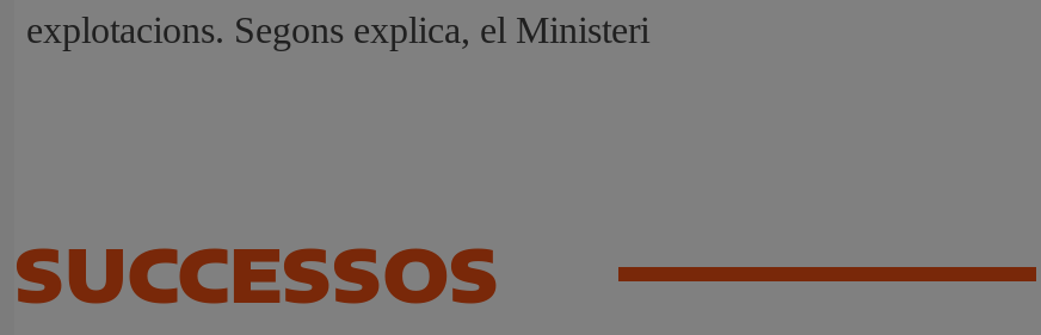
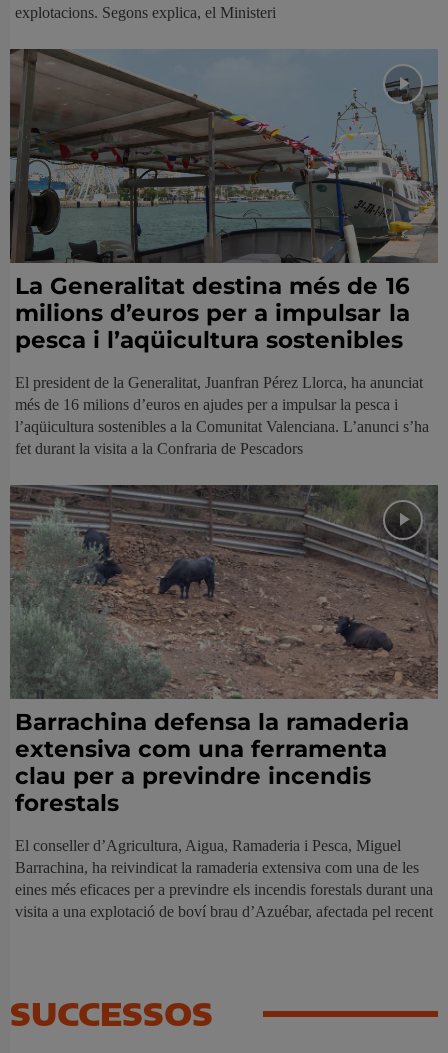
none -> [9,48,439,457] [image] | La Generalitat destina més de 16 | milions d’euros per a impulsar la | pesca i l’aqüicultura sostenibles | El president de la Generalitat, Juanfran Pérez Llorca, ha anunciat | més de 16 milions d’euros en ajudes per a impulsar la pesca i | l’aqüicultura sostenibles a la Comunitat Valenciana. L’anunci s’ha | fet durant la visita a la Confraria de Pescadors
none -> [9,484,439,920] [image] | Barrachina defensa la ramaderia | extensiva com una ferramenta | clau per a previndre incendis | forestals | El conseller d’Agricultura, Aigua, Ramaderia i Pesca, Miguel | Barrachina, ha reivindicat la ramaderia extensiva com una de les | eines més eficaces per a previndre els incendis forestals durant una | visita a una explotació de boví brau d’Azuébar, afectada pel recent

